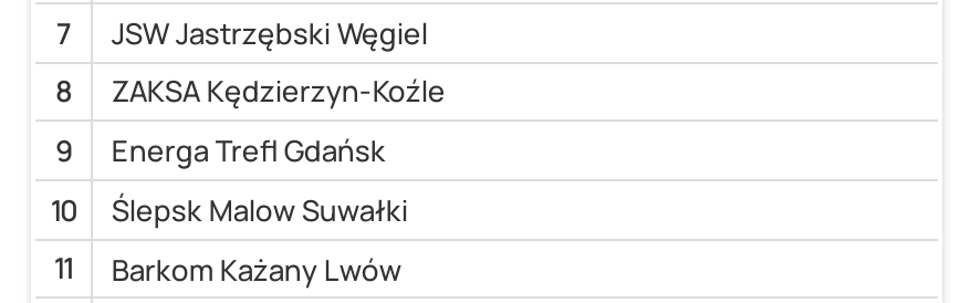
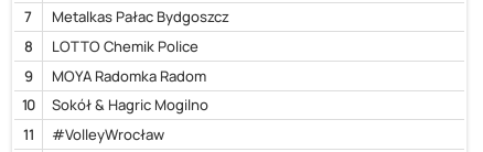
[111,13,428,53] JSW Jastrzębski Węgiel -> [52,7,230,27] Metalkas Pałac Bydgoszcz
[111,72,445,112] ZAKSA Kędzierzyn-Koźle -> [52,36,199,56] LOTTO Chemik Police
[111,131,386,171] Energa Trefl Gdańsk -> [52,66,207,86] MOYA Radomka Radom
[111,190,408,230] Ślepsk Malow Suwałki -> [52,95,209,115] Sokół & Hagric Mogilno
[111,249,401,289] Barkom Każany Lwów -> [52,125,165,144] #VolleyWrocław

